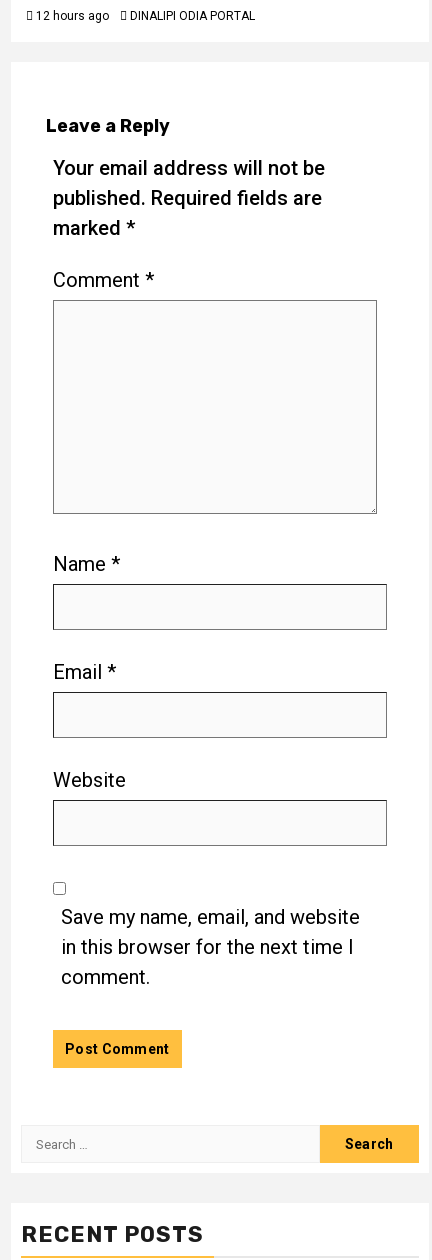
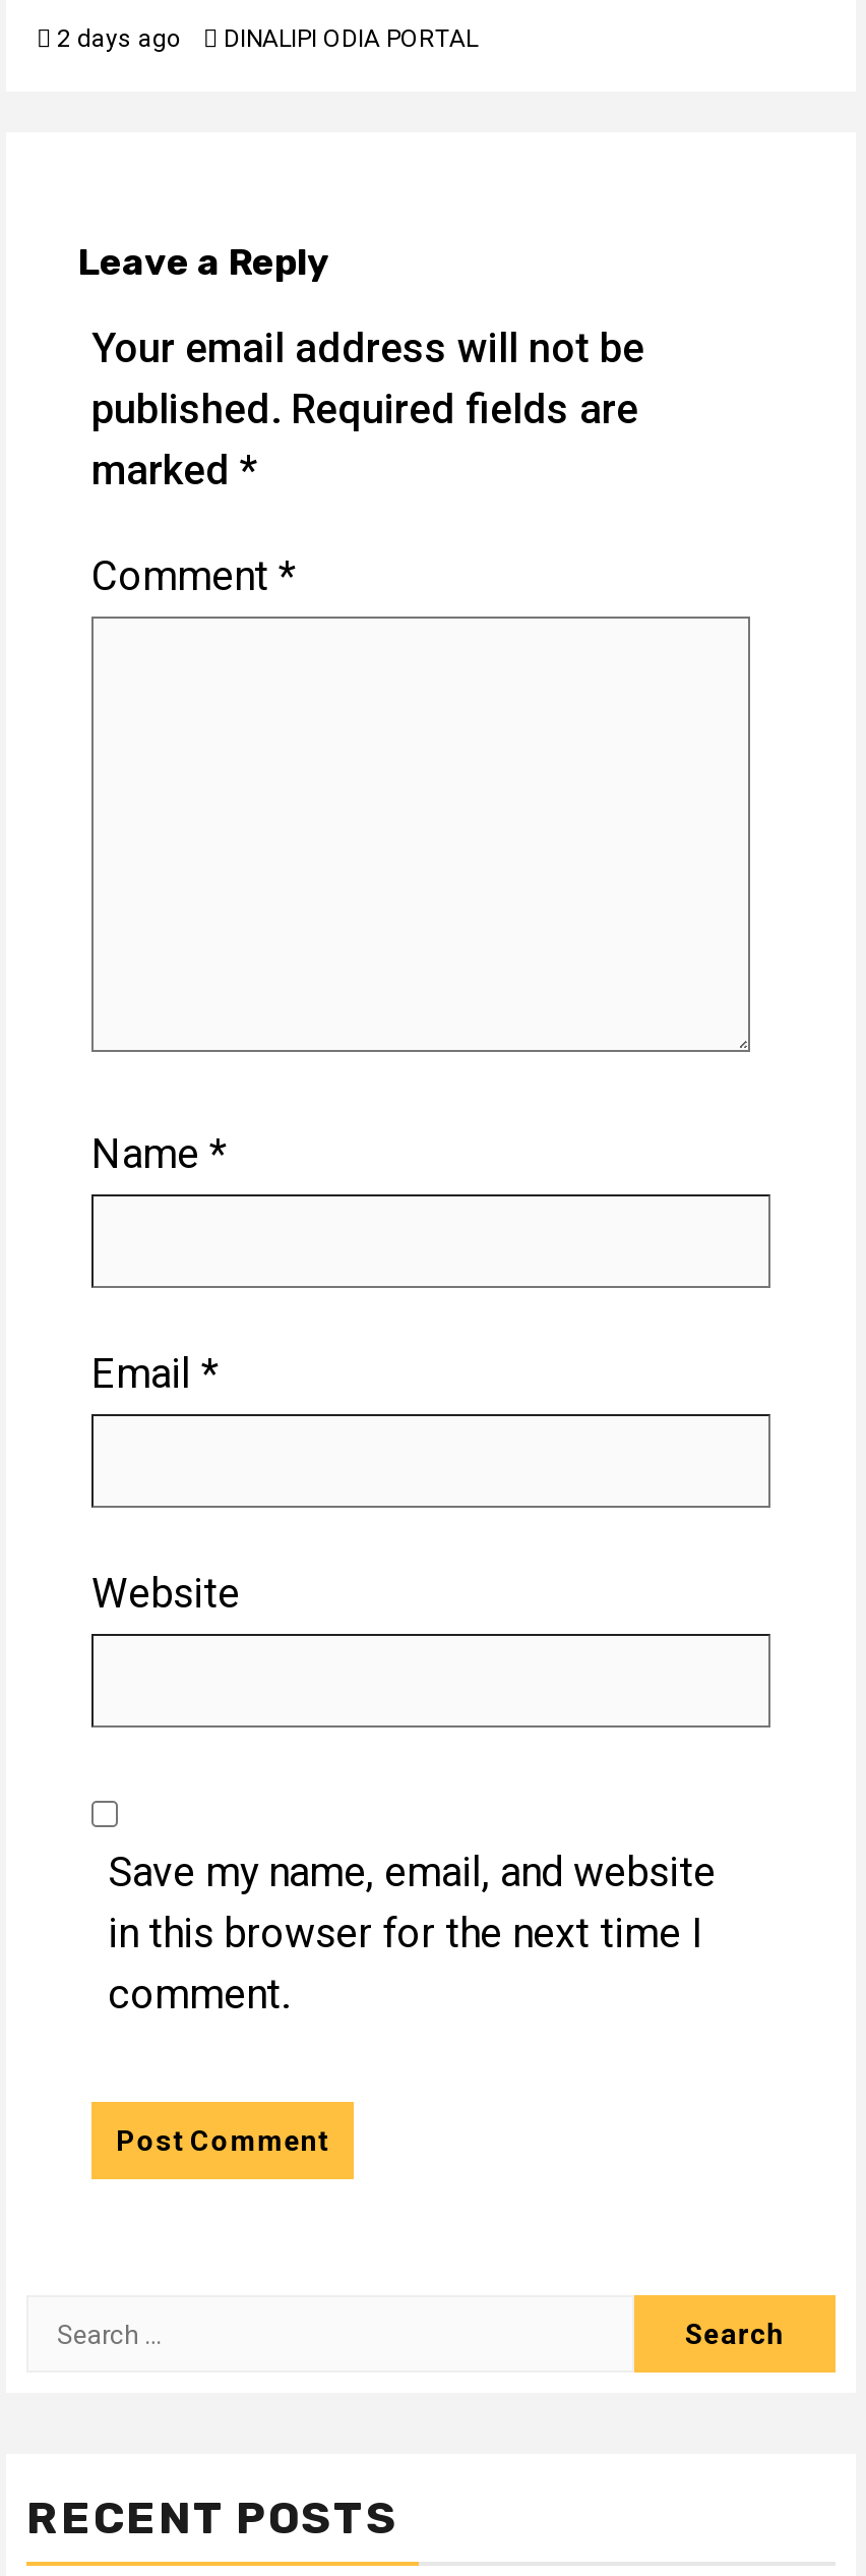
[33,9,255,23] 12 hours ago DINALIPI ODIA PORTAL -> [51,24,478,53] 2 days ago DINALIPI ODIA PORTAL

